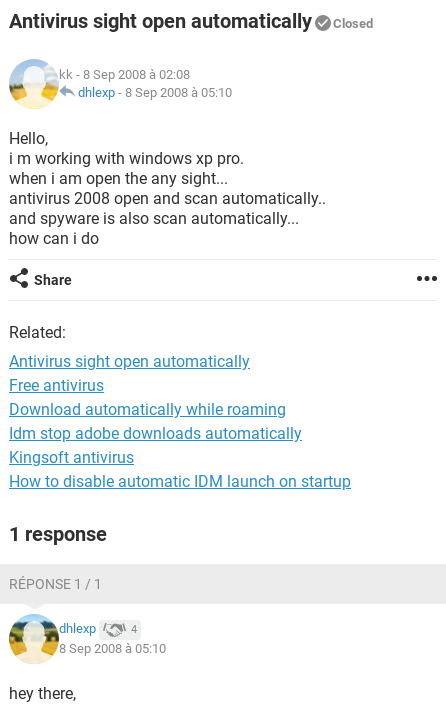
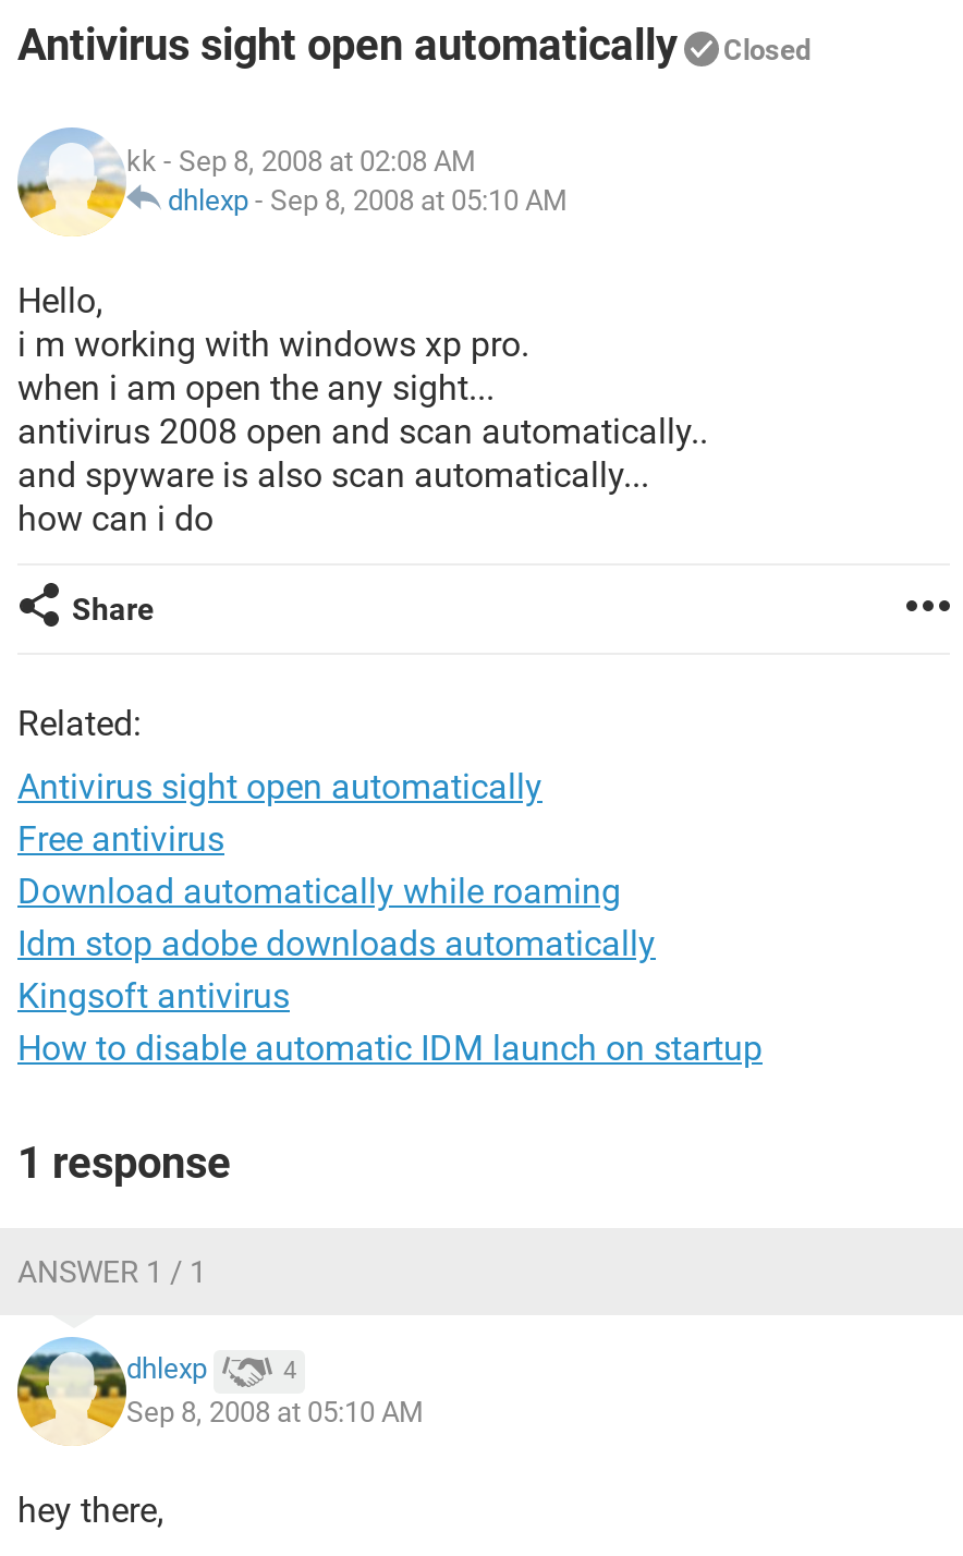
[59,67,232,100] kk - 8 Sep 2008 à 02:08 | dhlexp - 8 Sep 2008 à 05:10 -> [126,145,566,217] kk - Sep 8, 2008 at 02:08 AM | dhlexp - Sep 8, 2008 at 05:10 AM
[9,576,102,592] RÉPONSE 1 / 1 -> [17,1254,207,1289] ANSWER 1 / 1
[59,641,166,656] 8 Sep 2008 à 05:10 -> [126,1396,423,1429] Sep 8, 2008 at 05:10 AM

